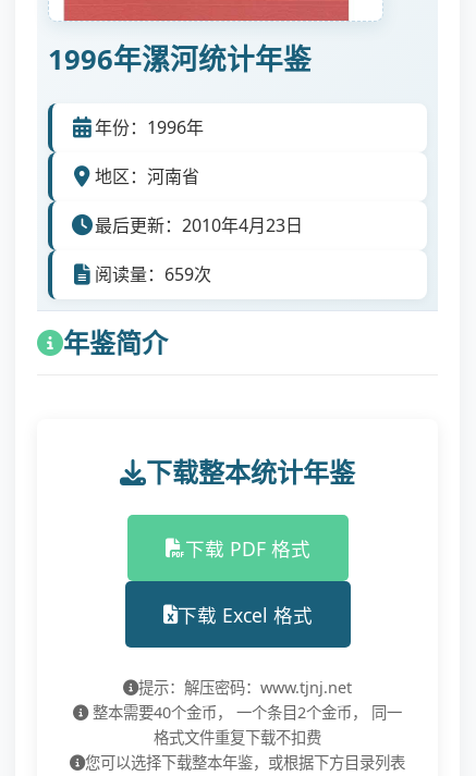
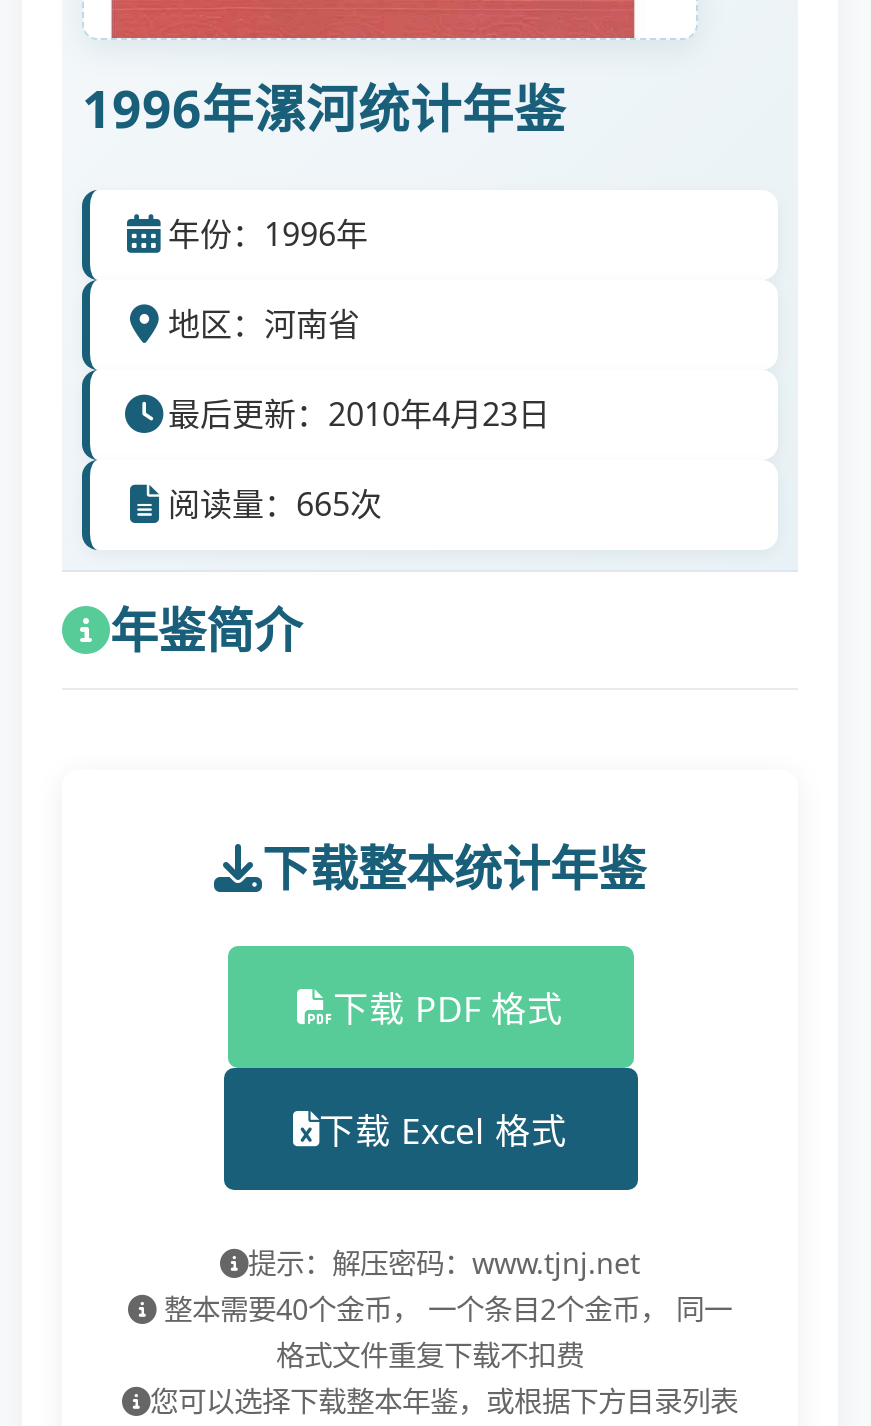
[95,262,211,286] 阅读量：659次 -> [168,482,382,526] 阅读量：665次

